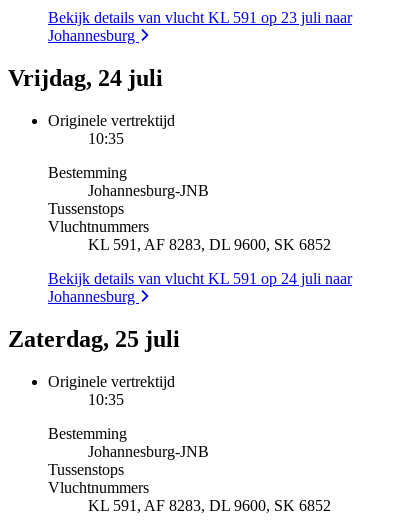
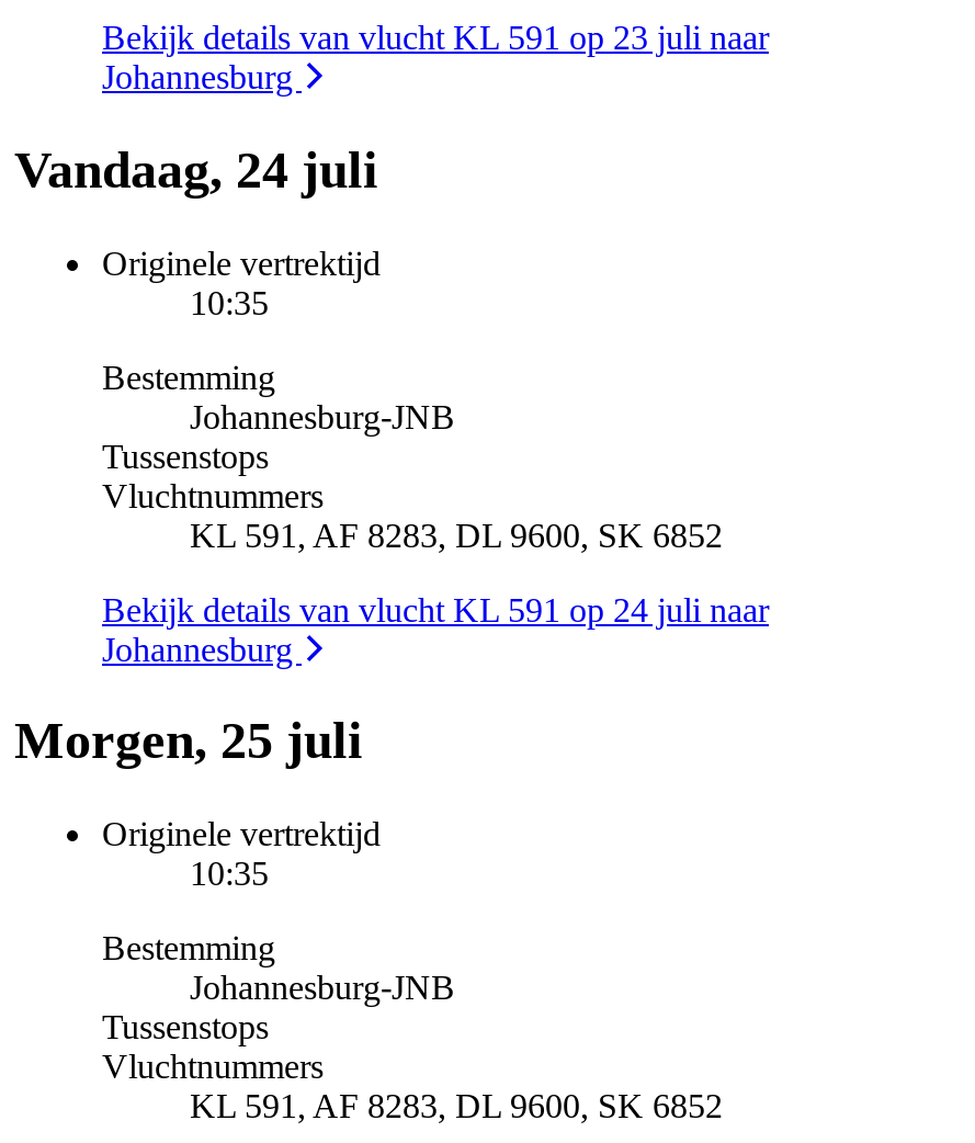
[8,65,163,91] Vrijdag, 24 juli -> [14,141,378,198] Vandaag, 24 juli
[8,326,180,352] Zaterdag, 25 juli -> [14,713,363,770] Morgen, 25 juli

